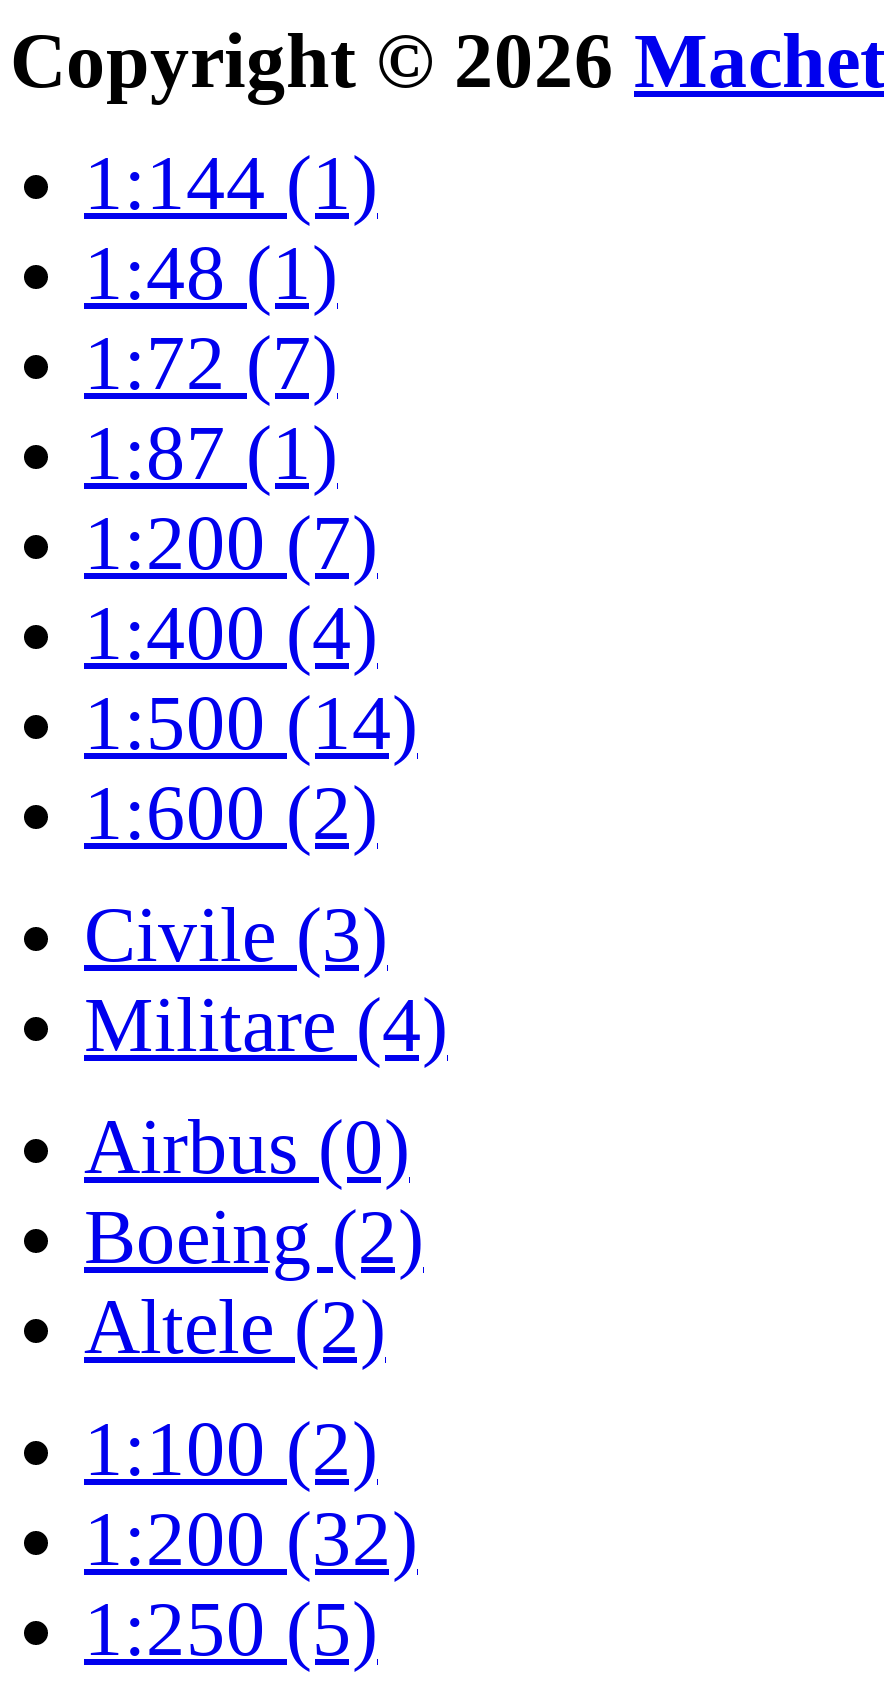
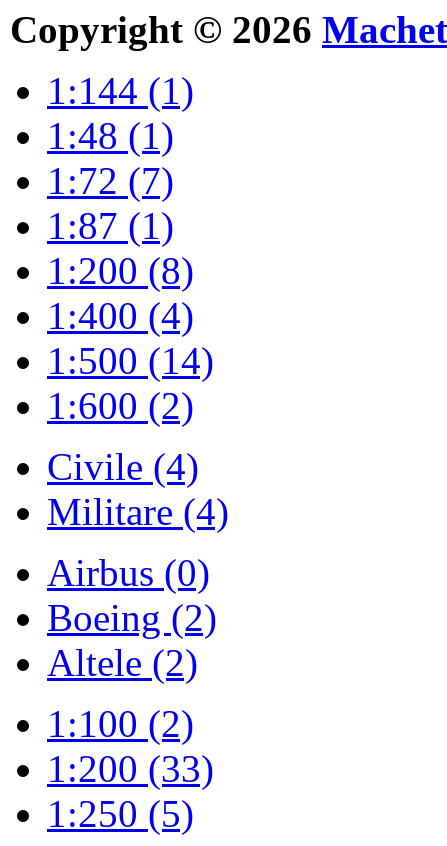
[84,500,378,586] 1:200 (7) -> [47,249,194,292] 1:200 (8)
[84,892,388,978] Civile (3) -> [47,445,199,488] Civile (4)
[84,1496,418,1582] 1:200 (32) -> [47,747,214,790] 1:200 (33)

